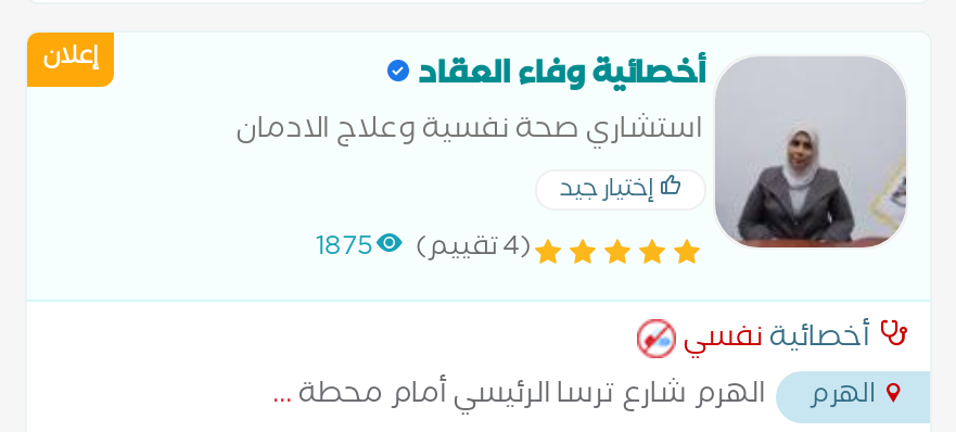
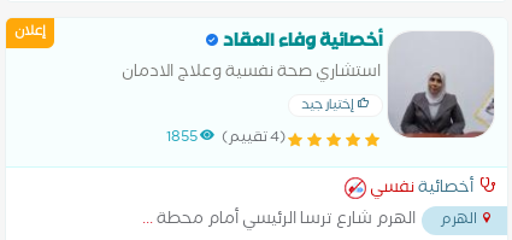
[316,226,372,276] 1875 -> [166,125,198,153] 1855

